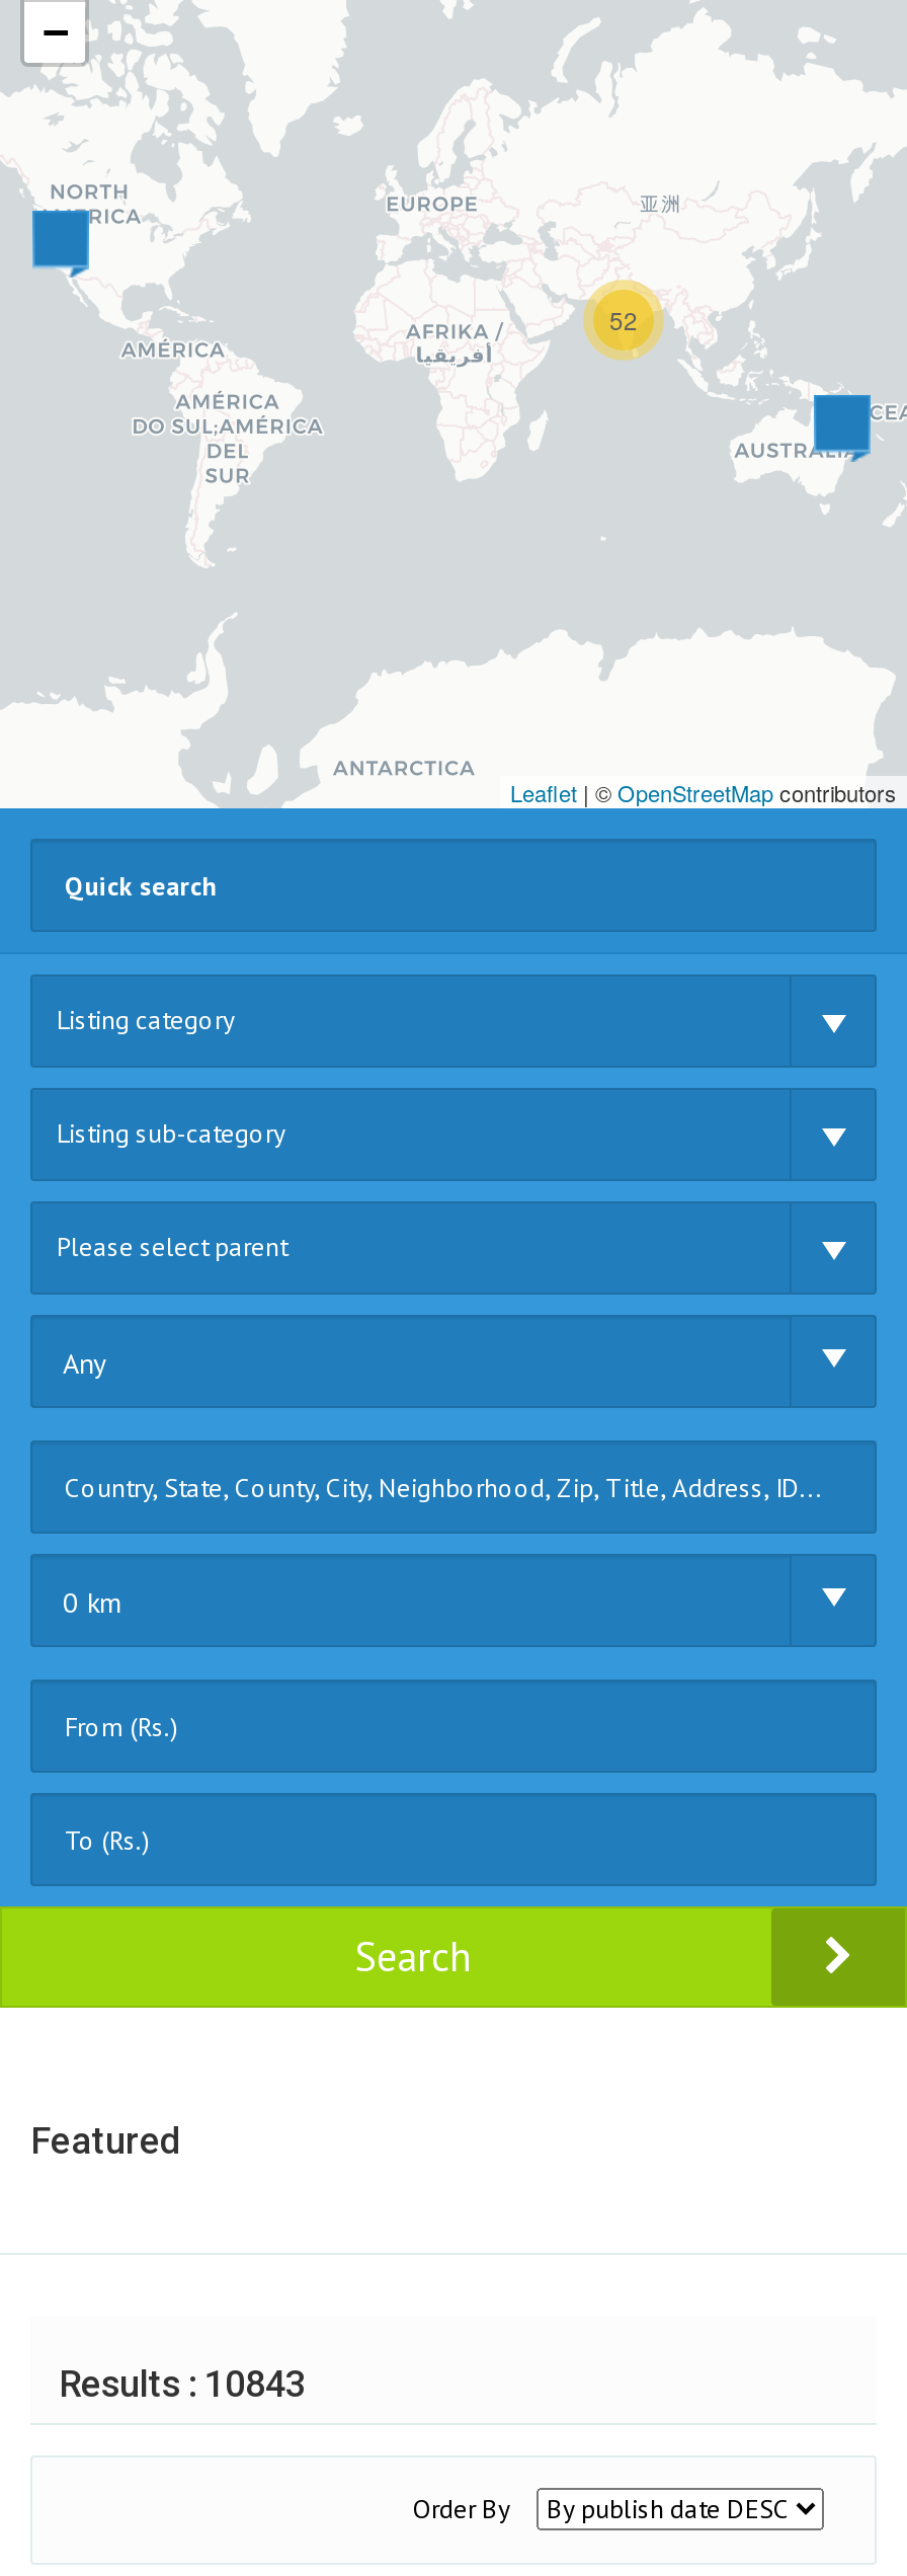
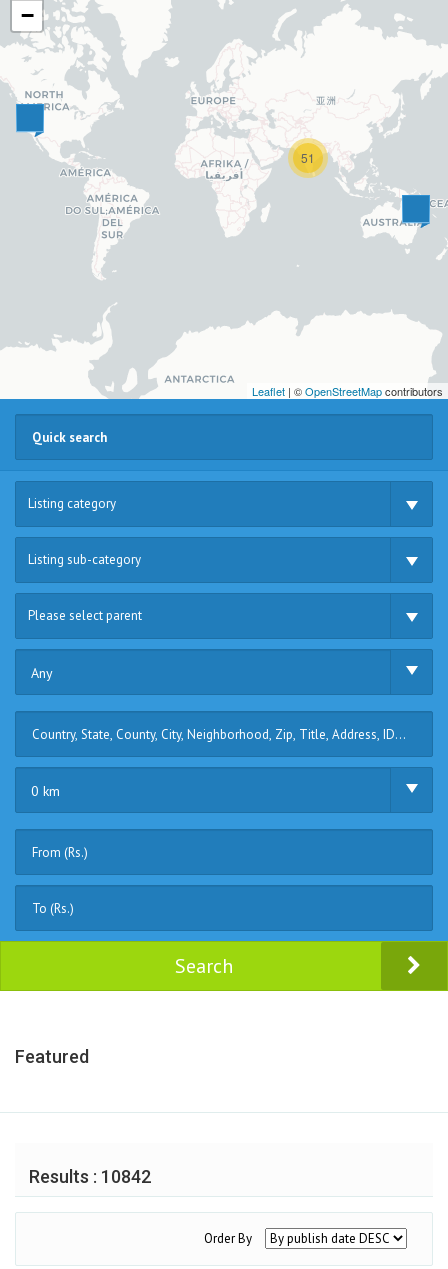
[609,302,638,336] 52 -> [301,149,315,166] 51
[59,2362,306,2405] Results : 10843 -> [29,1166,151,1187] Results : 10842

